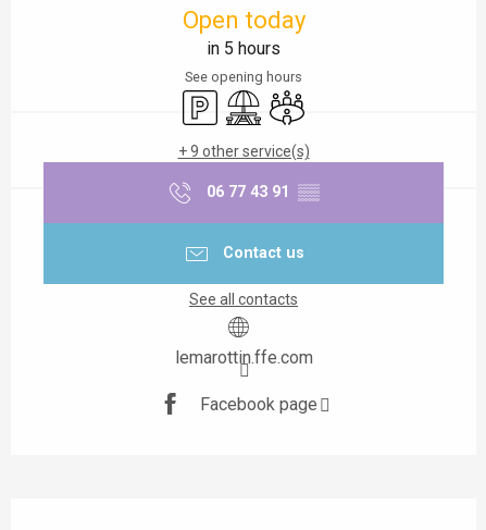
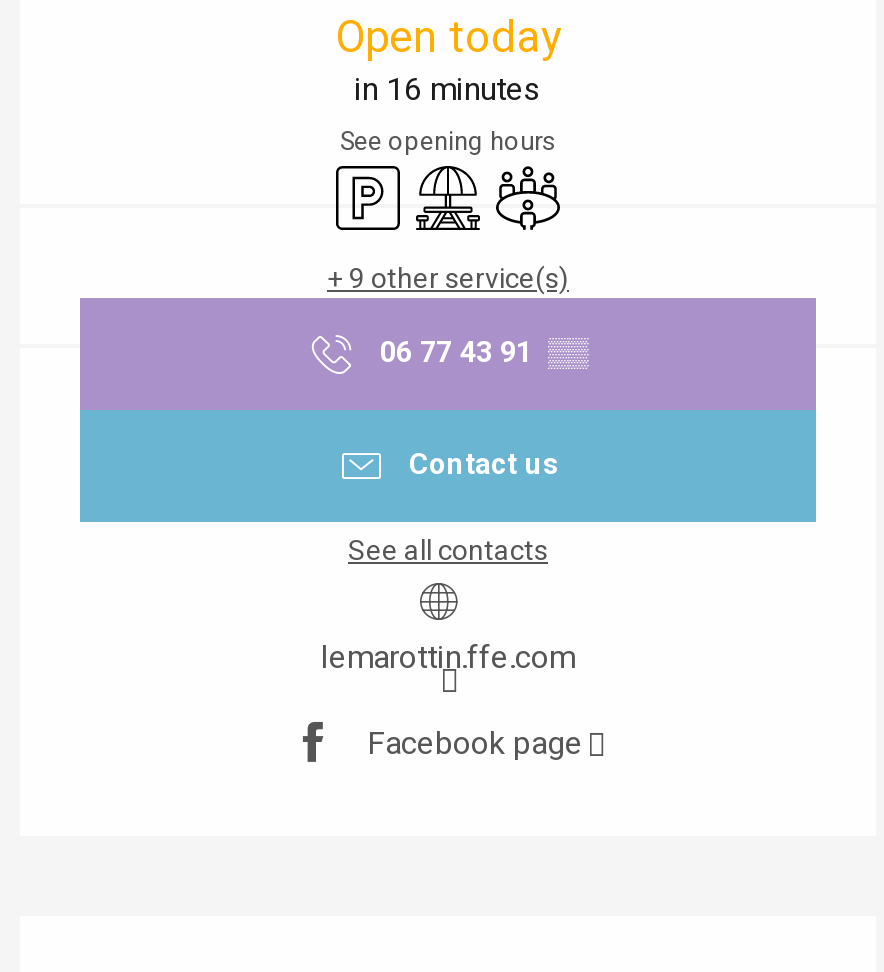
[207,38,281,59] in 5 hours -> [354,70,542,108] in 16 minutes

